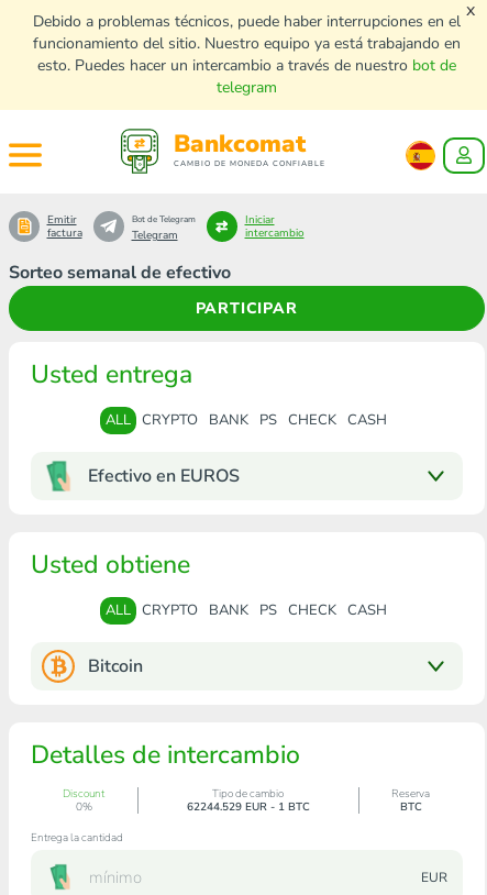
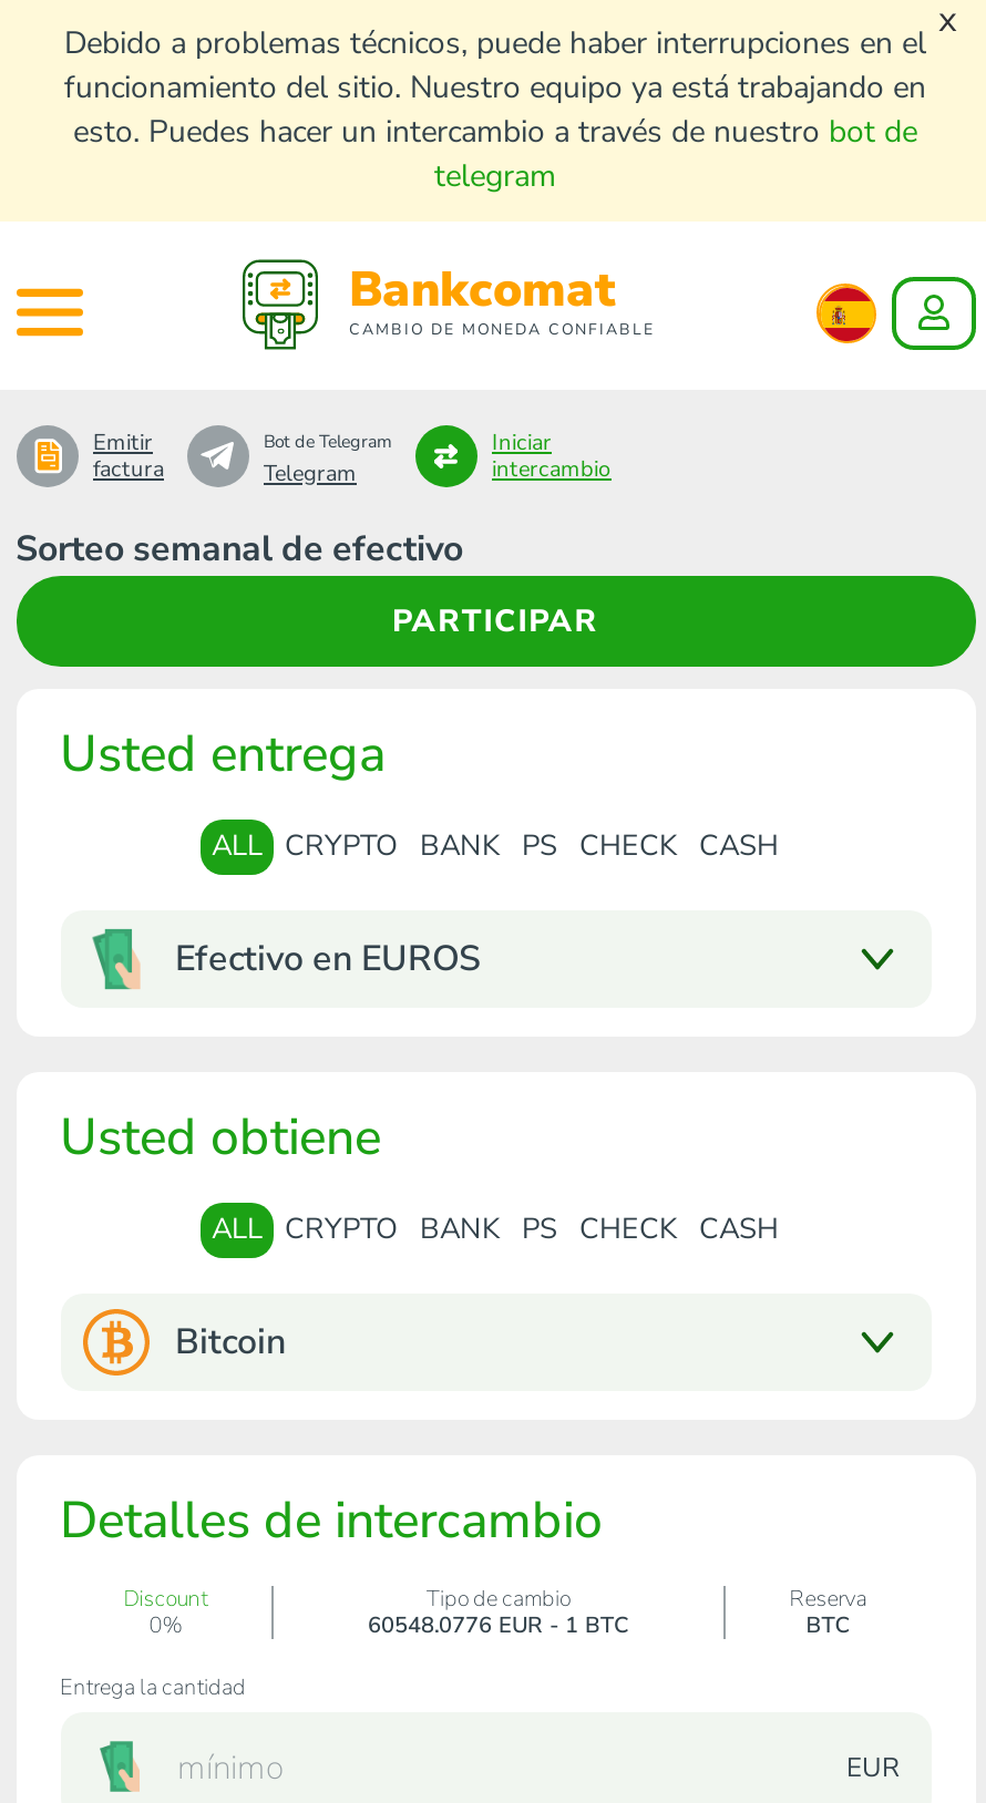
[186,799,309,815] 62244.529 EUR - 1 BTC -> [368,1610,629,1641] 60548.0776 EUR - 1 BTC

